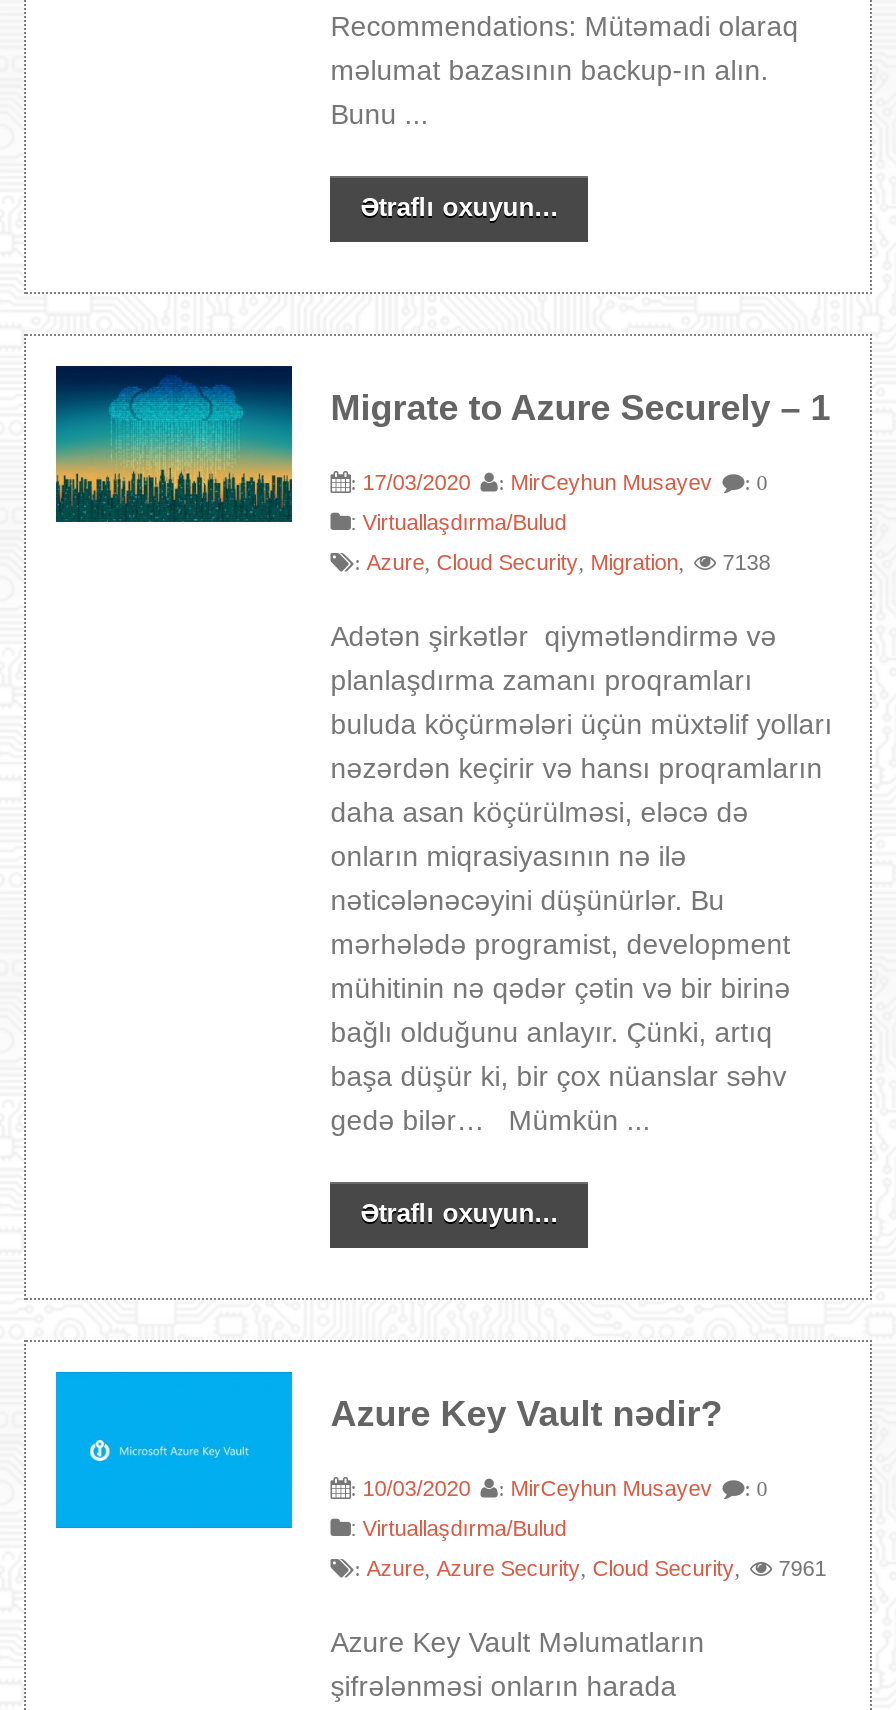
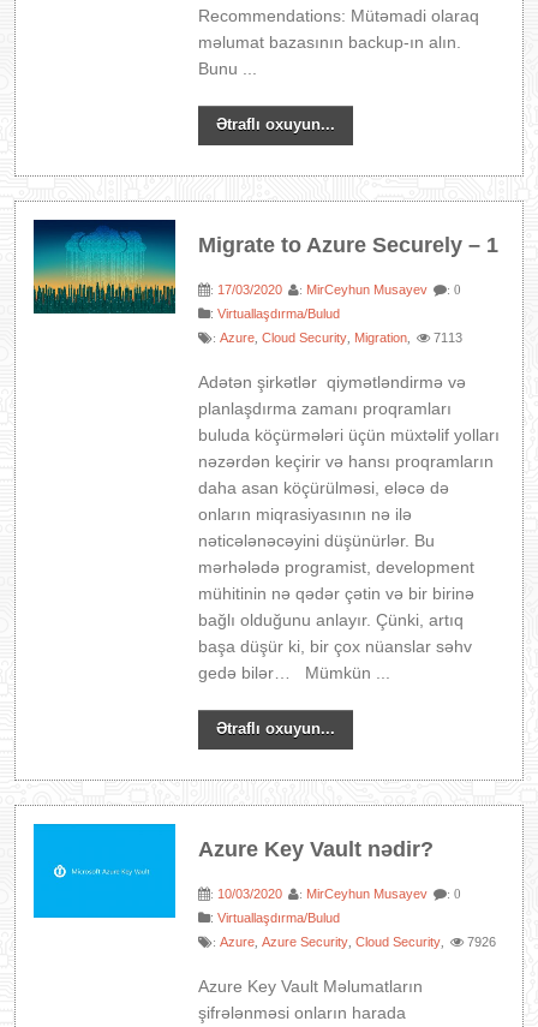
[354,550,770,574] : Azure, Cloud Security, Migration, 7138 -> [213,330,463,345] : Azure, Cloud Security, Migration, 7113
[354,1556,826,1580] : Azure, Azure Security, Cloud Security, 7961 -> [213,935,496,949] : Azure, Azure Security, Cloud Security, 7926

